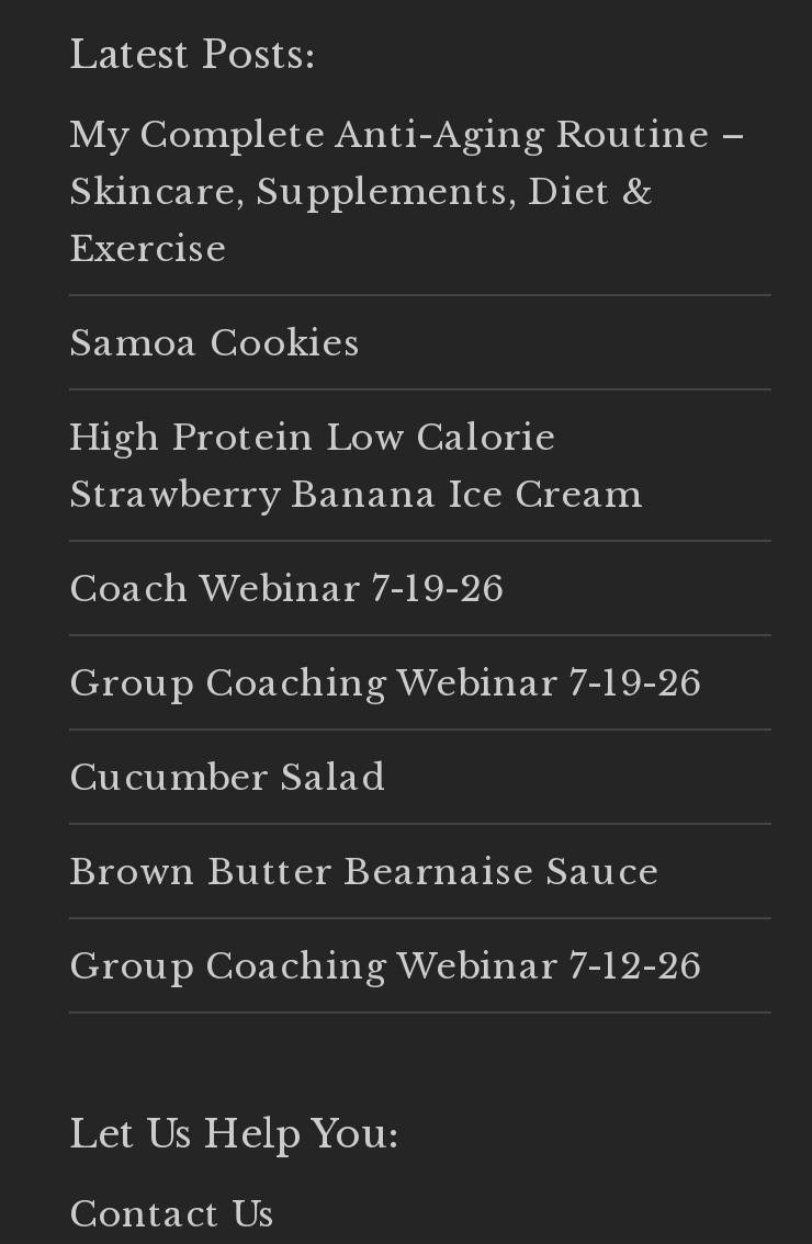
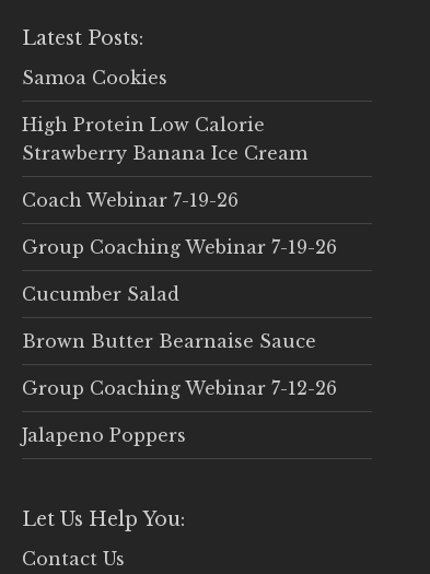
[69,112,745,270] My Complete Anti-Aging Routine – | Skincare, Supplements, Diet & | Exercise -> none
moved [69,320,701,987] -> [22,67,337,399]: Samoa Cookies | High Protein Low Calorie | Strawberry Banana Ice Cream | Coach Webinar 7-19-26 | Group Coaching Webinar 7-19-26 | Cucumber Salad | Brown Butter Bearnaise Sauce | Group Coaching Webinar 7-12-26
none -> [22,424,186,446] Jalapeno Poppers

